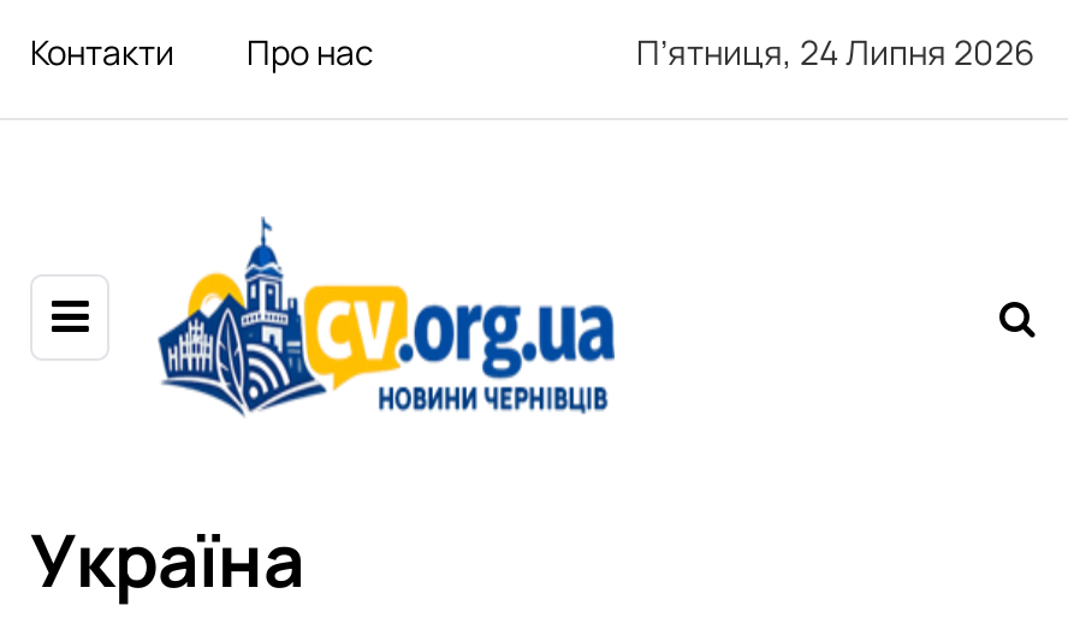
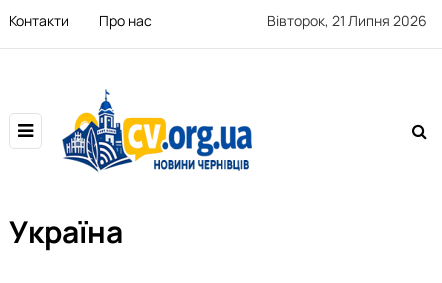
[636,29,1036,75] П’ятниця, 24 Липня 2026 -> [267,11,427,30] Вівторок, 21 Липня 2026

